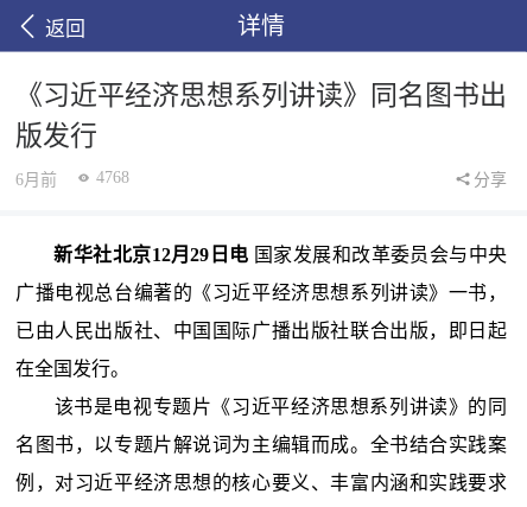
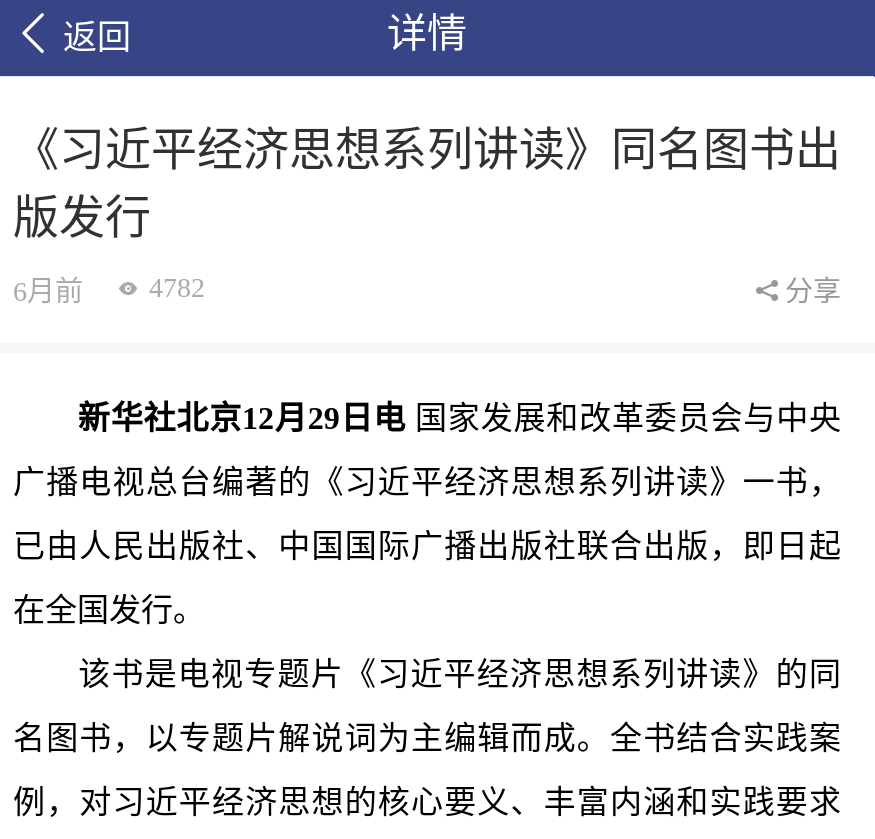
[96,169,129,186] 4768 -> [149,273,205,303] 4782

